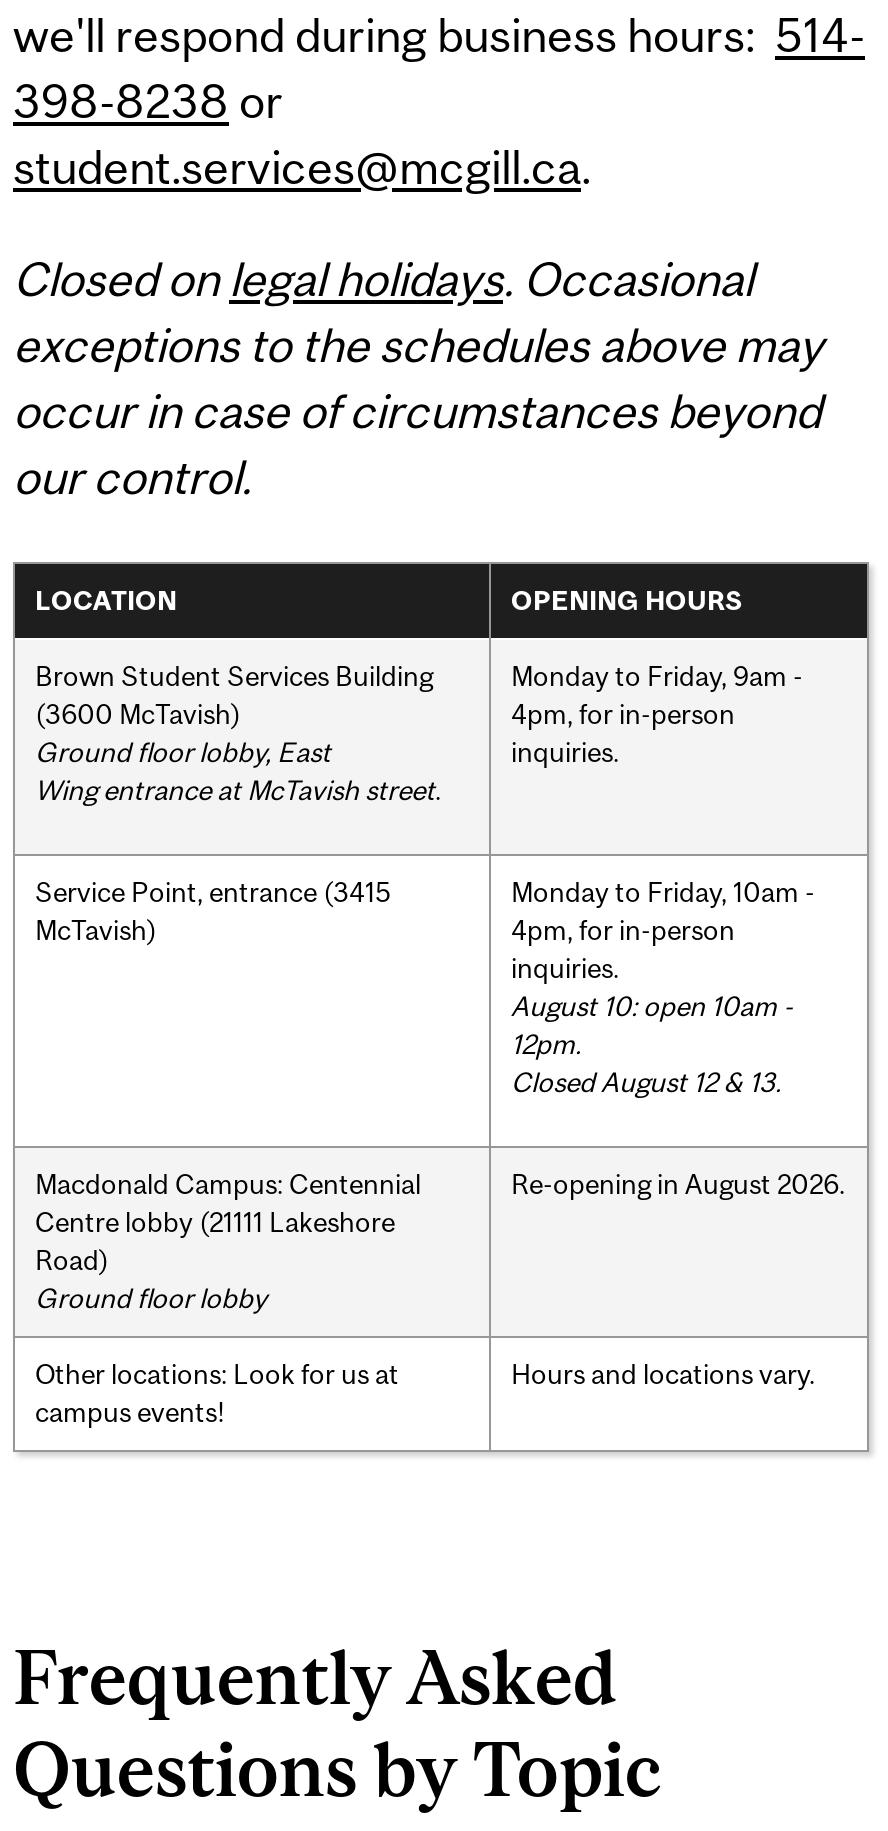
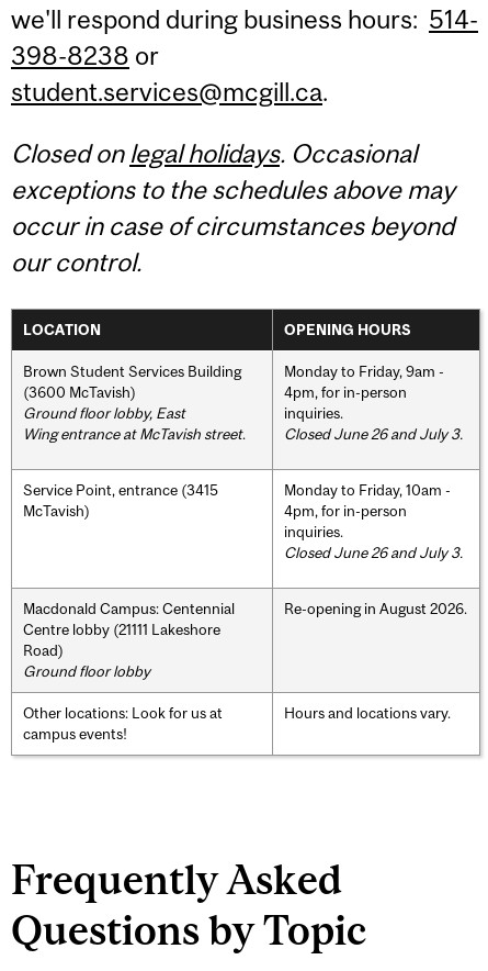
none -> [284,425,463,442] Closed June 26 and July 3.
[511,989,793,1097] August 10: open 10am - | 12pm. | Closed August 12 & 13. -> [284,543,463,561] Closed June 26 and July 3.

